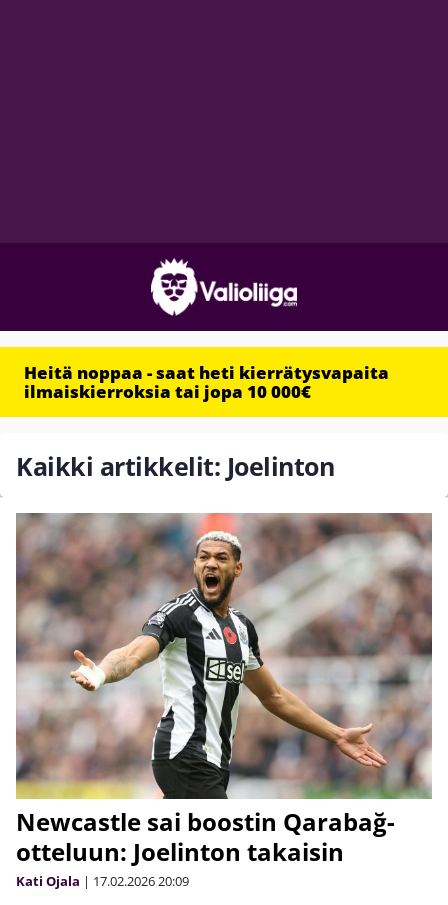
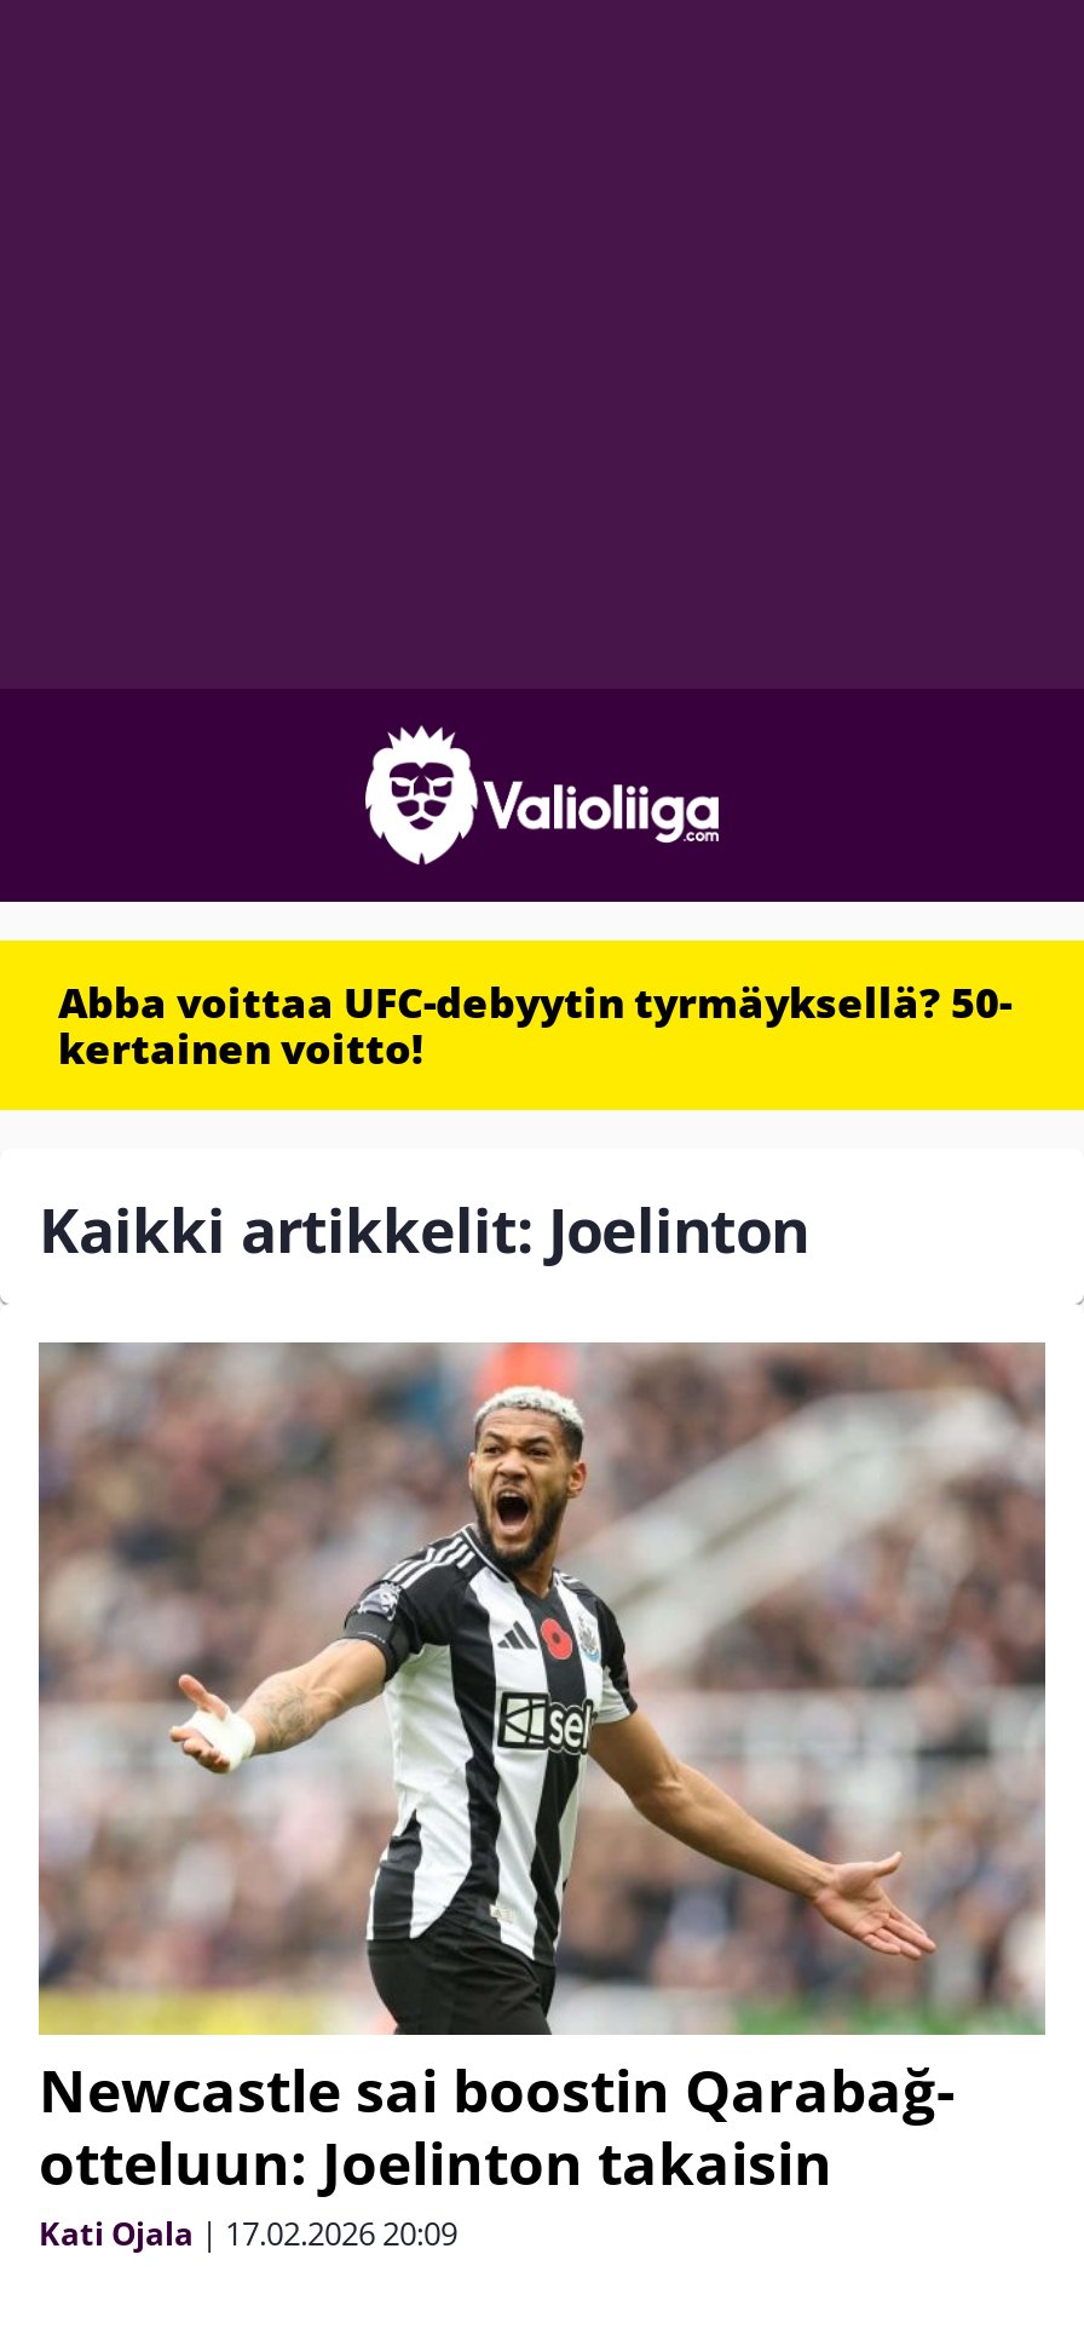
[24,361,389,403] Heitä noppaa - saat heti kierrätysvapaita | ilmaiskierroksia tai jopa 10 000€ -> [58,974,1011,1076] Abba voittaa UFC-debyytin tyrmäyksellä? 50- | kertainen voitto!

